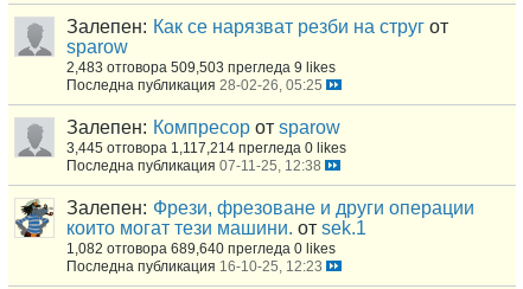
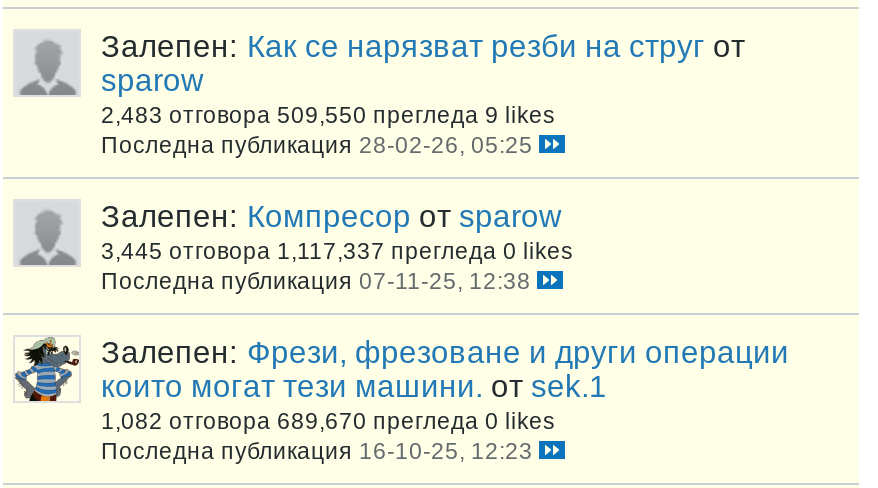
[66,59,336,75] 2,483 отговора 509,503 прегледа 9 likes -> [101,101,555,127] 2,483 отговора 509,550 прегледа 9 likes
[66,140,346,155] 3,445 отговора 1,117,214 прегледа 0 likes -> [101,237,573,263] 3,445 отговора 1,117,337 прегледа 0 likes
[66,240,336,256] 1,082 отговора 689,640 прегледа 0 likes -> [101,407,555,433] 1,082 отговора 689,670 прегледа 0 likes

